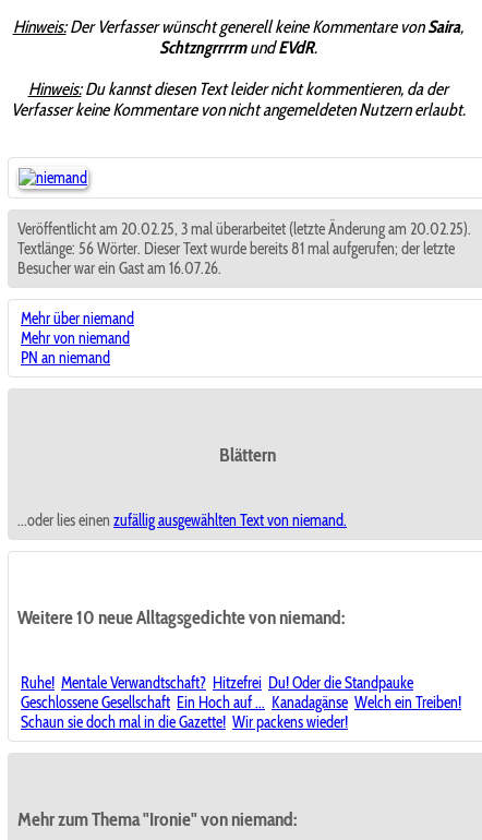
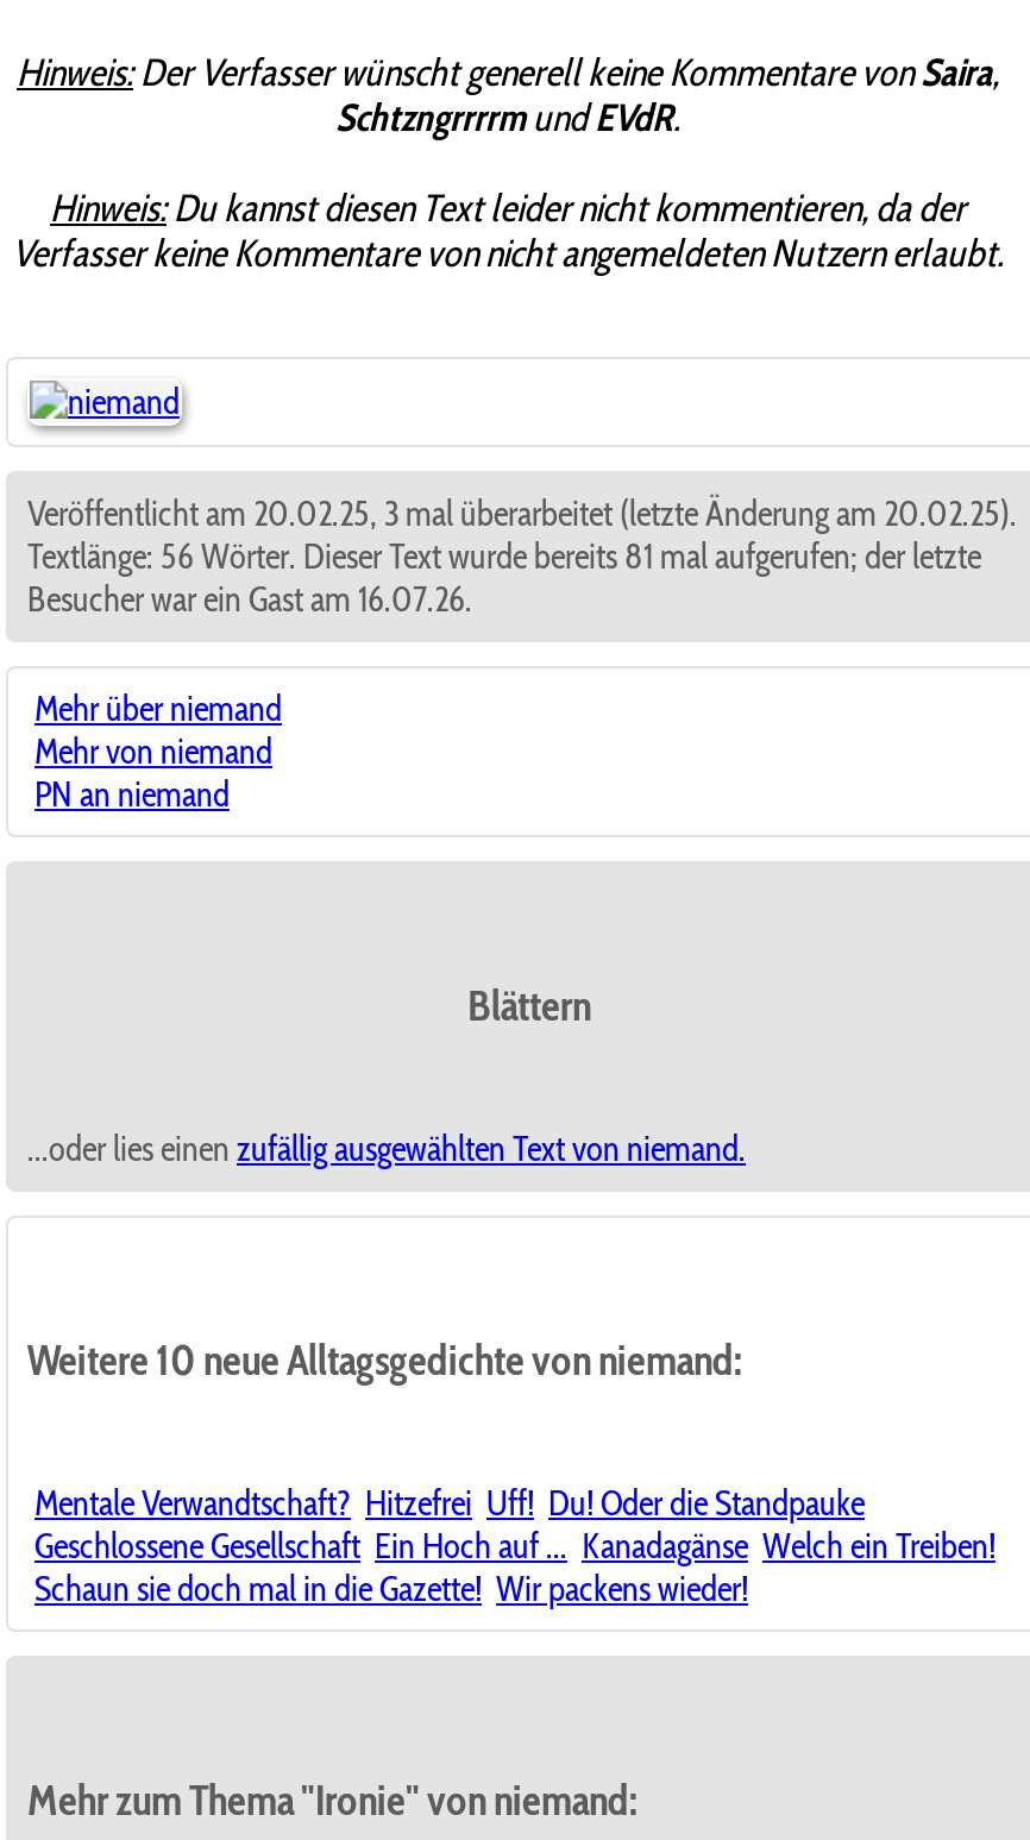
[21,673,413,693] Ruhe! Mentale Verwandtschaft? Hitzefrei Du! Oder die Standpauke -> [34,1482,865,1525] Mentale Verwandtschaft? Hitzefrei Uff! Du! Oder die Standpauke

